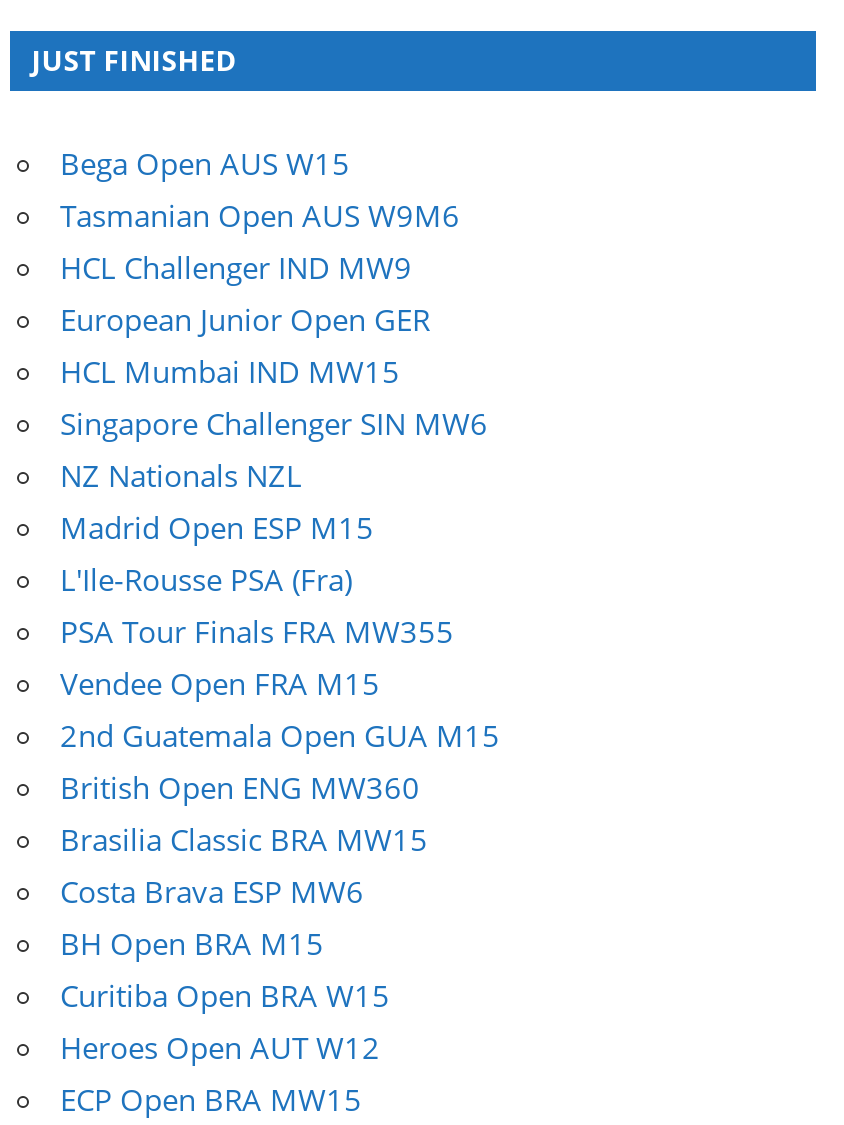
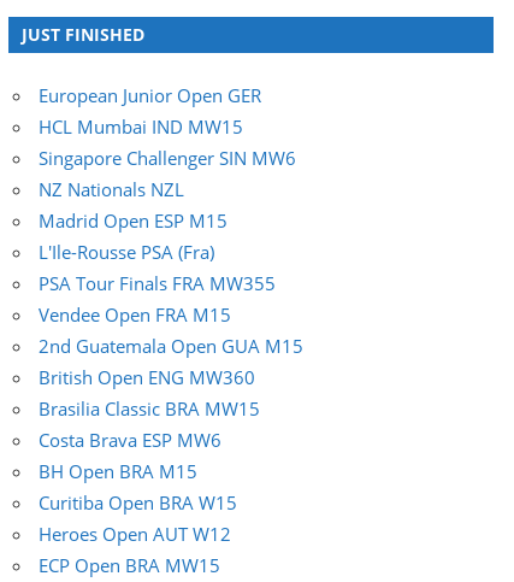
[60,142,460,286] Bega Open AUS W15 | Tasmanian Open AUS W9M6 | HCL Challenger IND MW9 -> none

